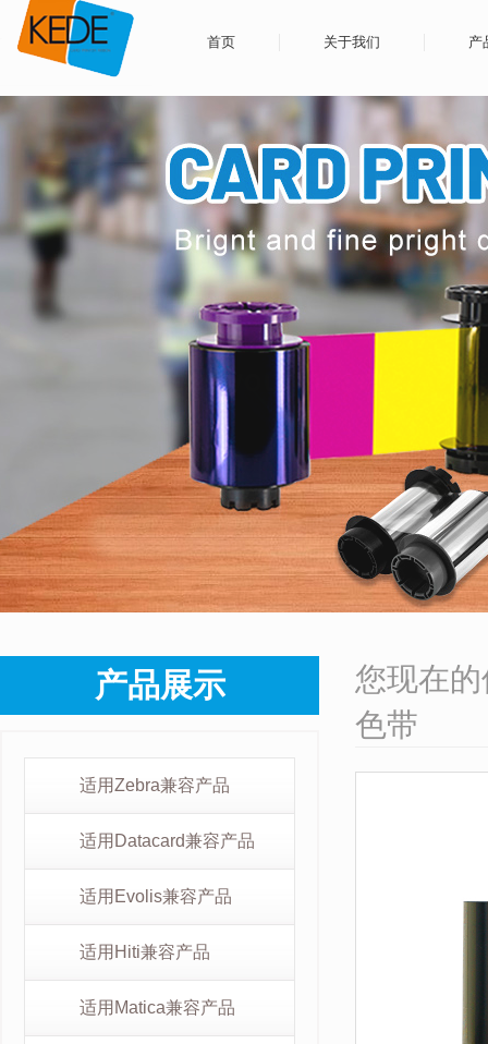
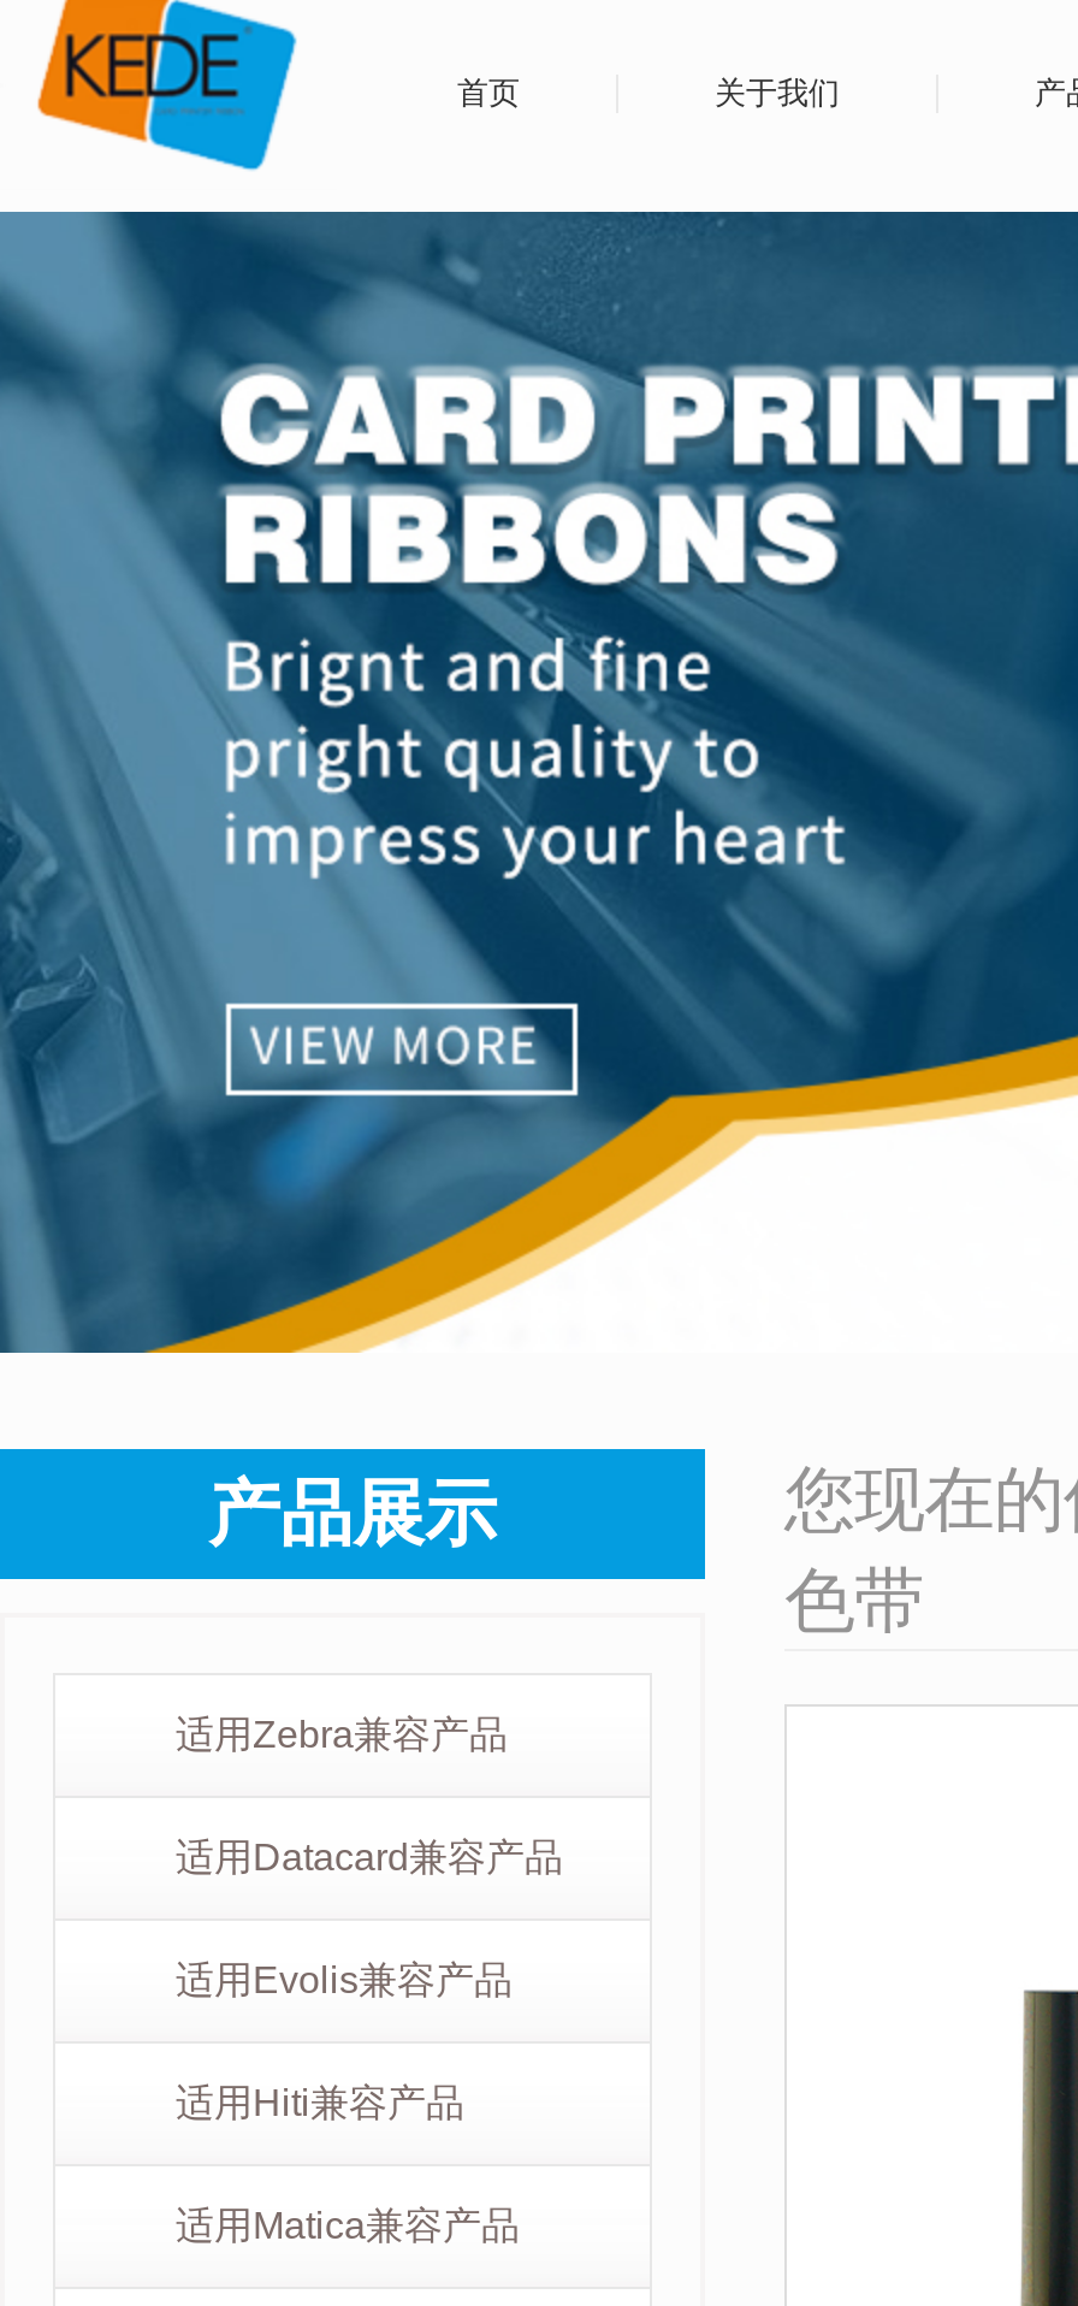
[3,95,485,614] [image] -> [7,209,1071,1355] [image]

